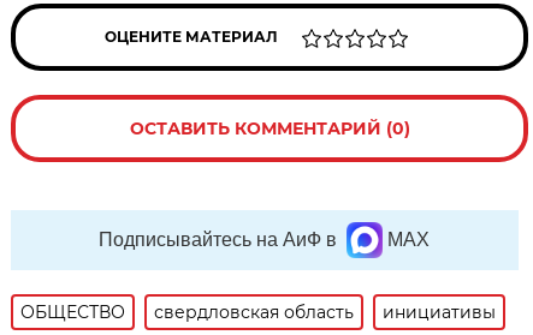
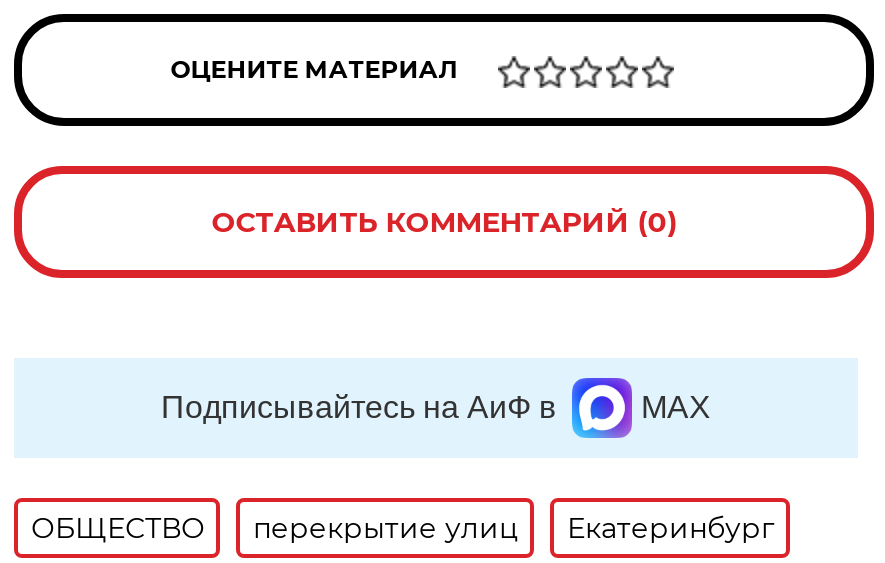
[154,301,496,323] свердловская область | инициативы -> [253,510,775,546] перекрытие улиц | Екатеринбург

